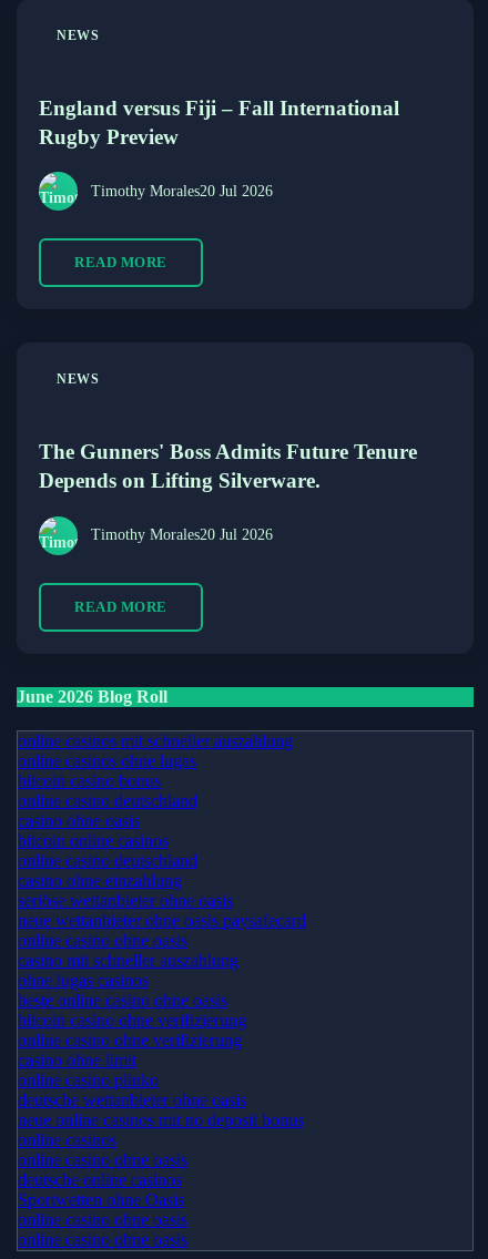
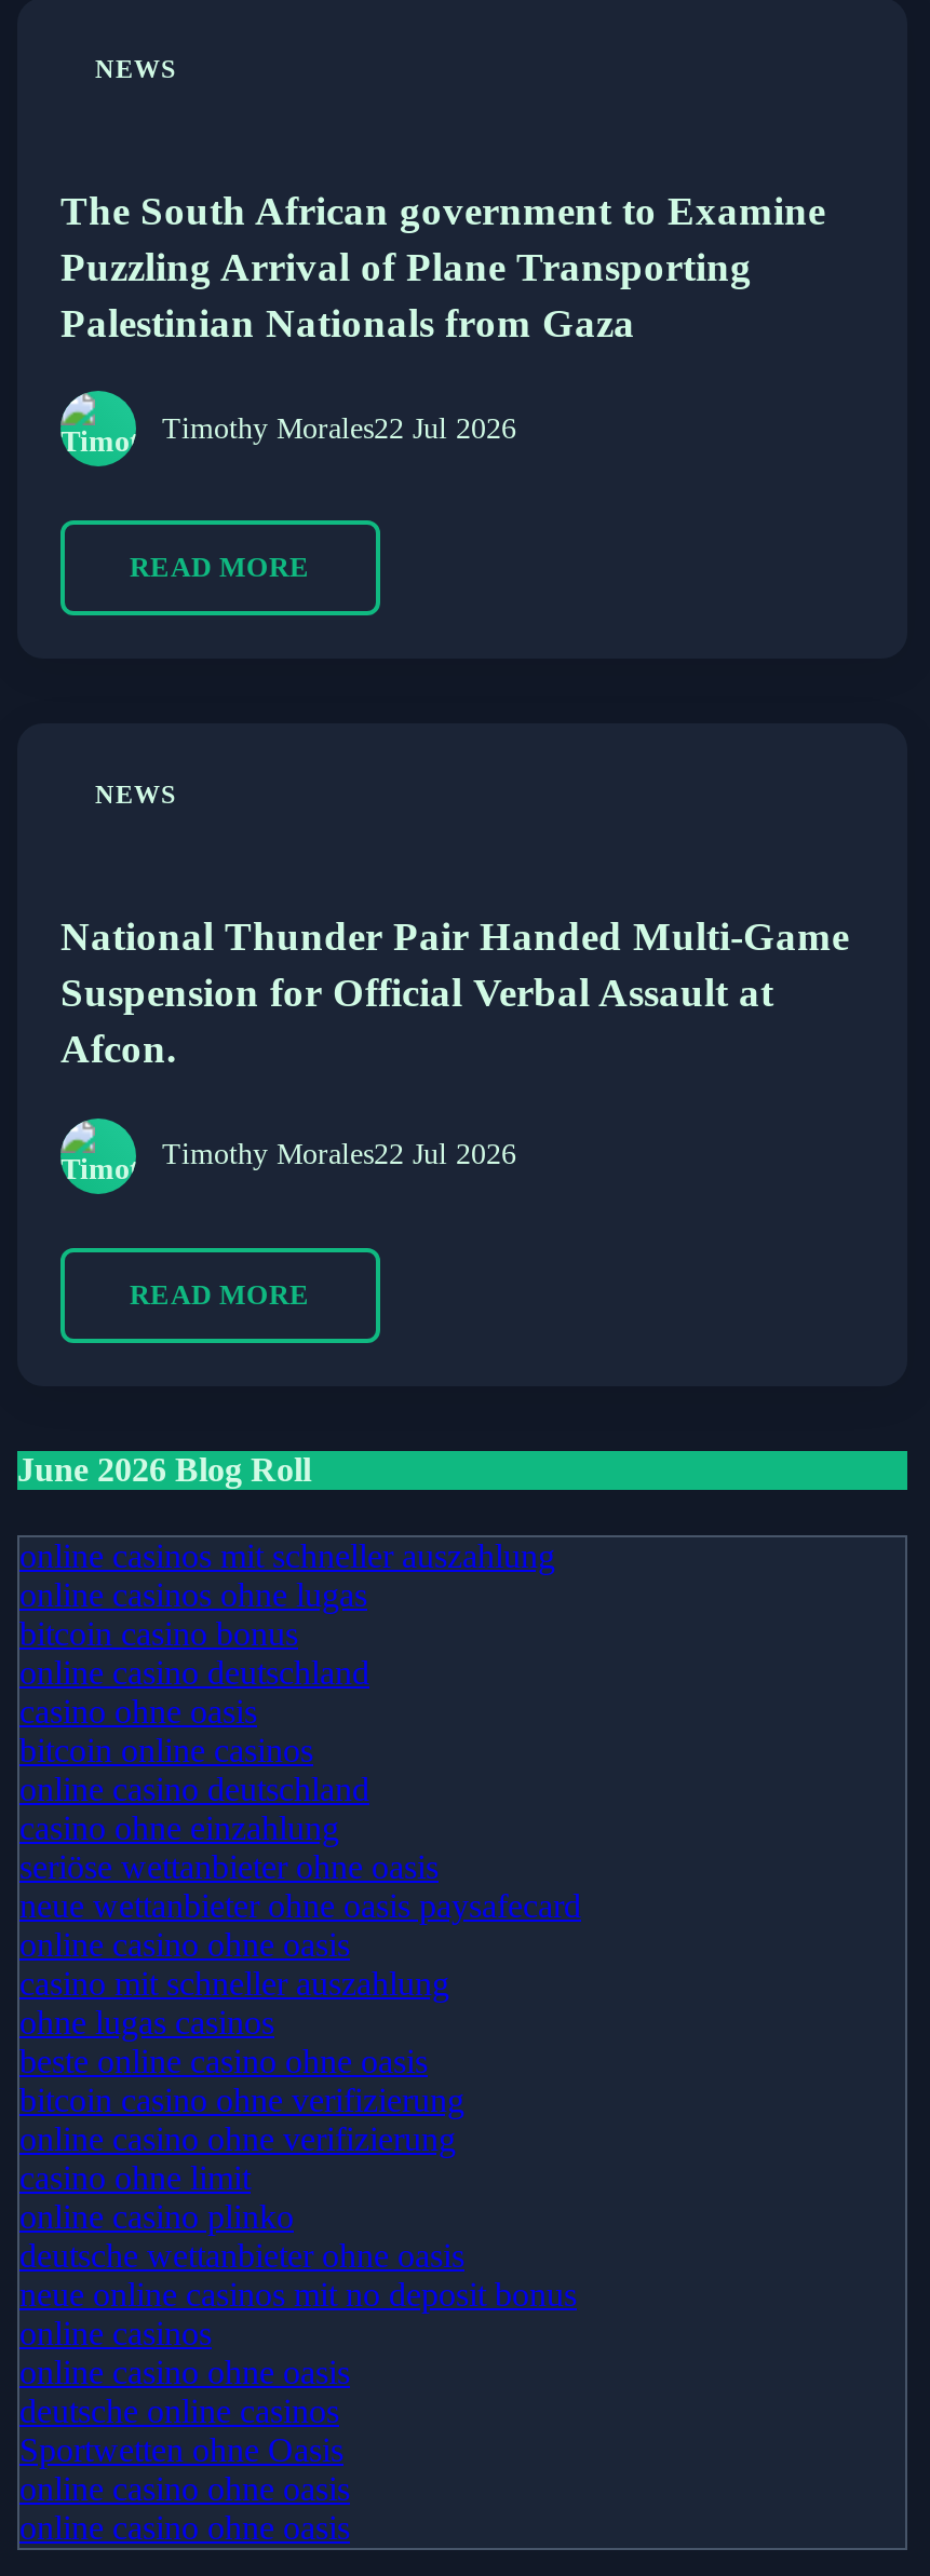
[39,96,399,148] England versus Fiji – Fall International | Rugby Preview -> [60,187,825,345] The South African government to Examine | Puzzling Arrival of Plane Transporting | Palestinian Nationals from Gaza
[91,183,273,199] Timothy Morales20 Jul 2026 -> [162,412,516,445] Timothy Morales22 Jul 2026
[39,440,417,492] The Gunners' Boss Admits Future Tenure | Depends on Lifting Silverware. -> [60,914,849,1071] National Thunder Pair Handed Multi-Game | Suspension for Official Verbal Assault at | Afcon.
[91,527,273,543] Timothy Morales20 Jul 2026 -> [162,1139,516,1171] Timothy Morales22 Jul 2026

